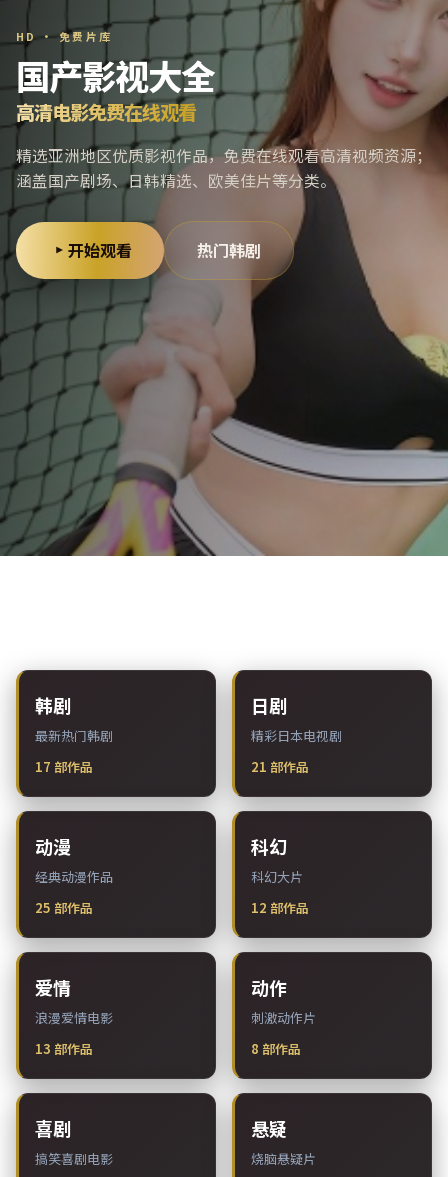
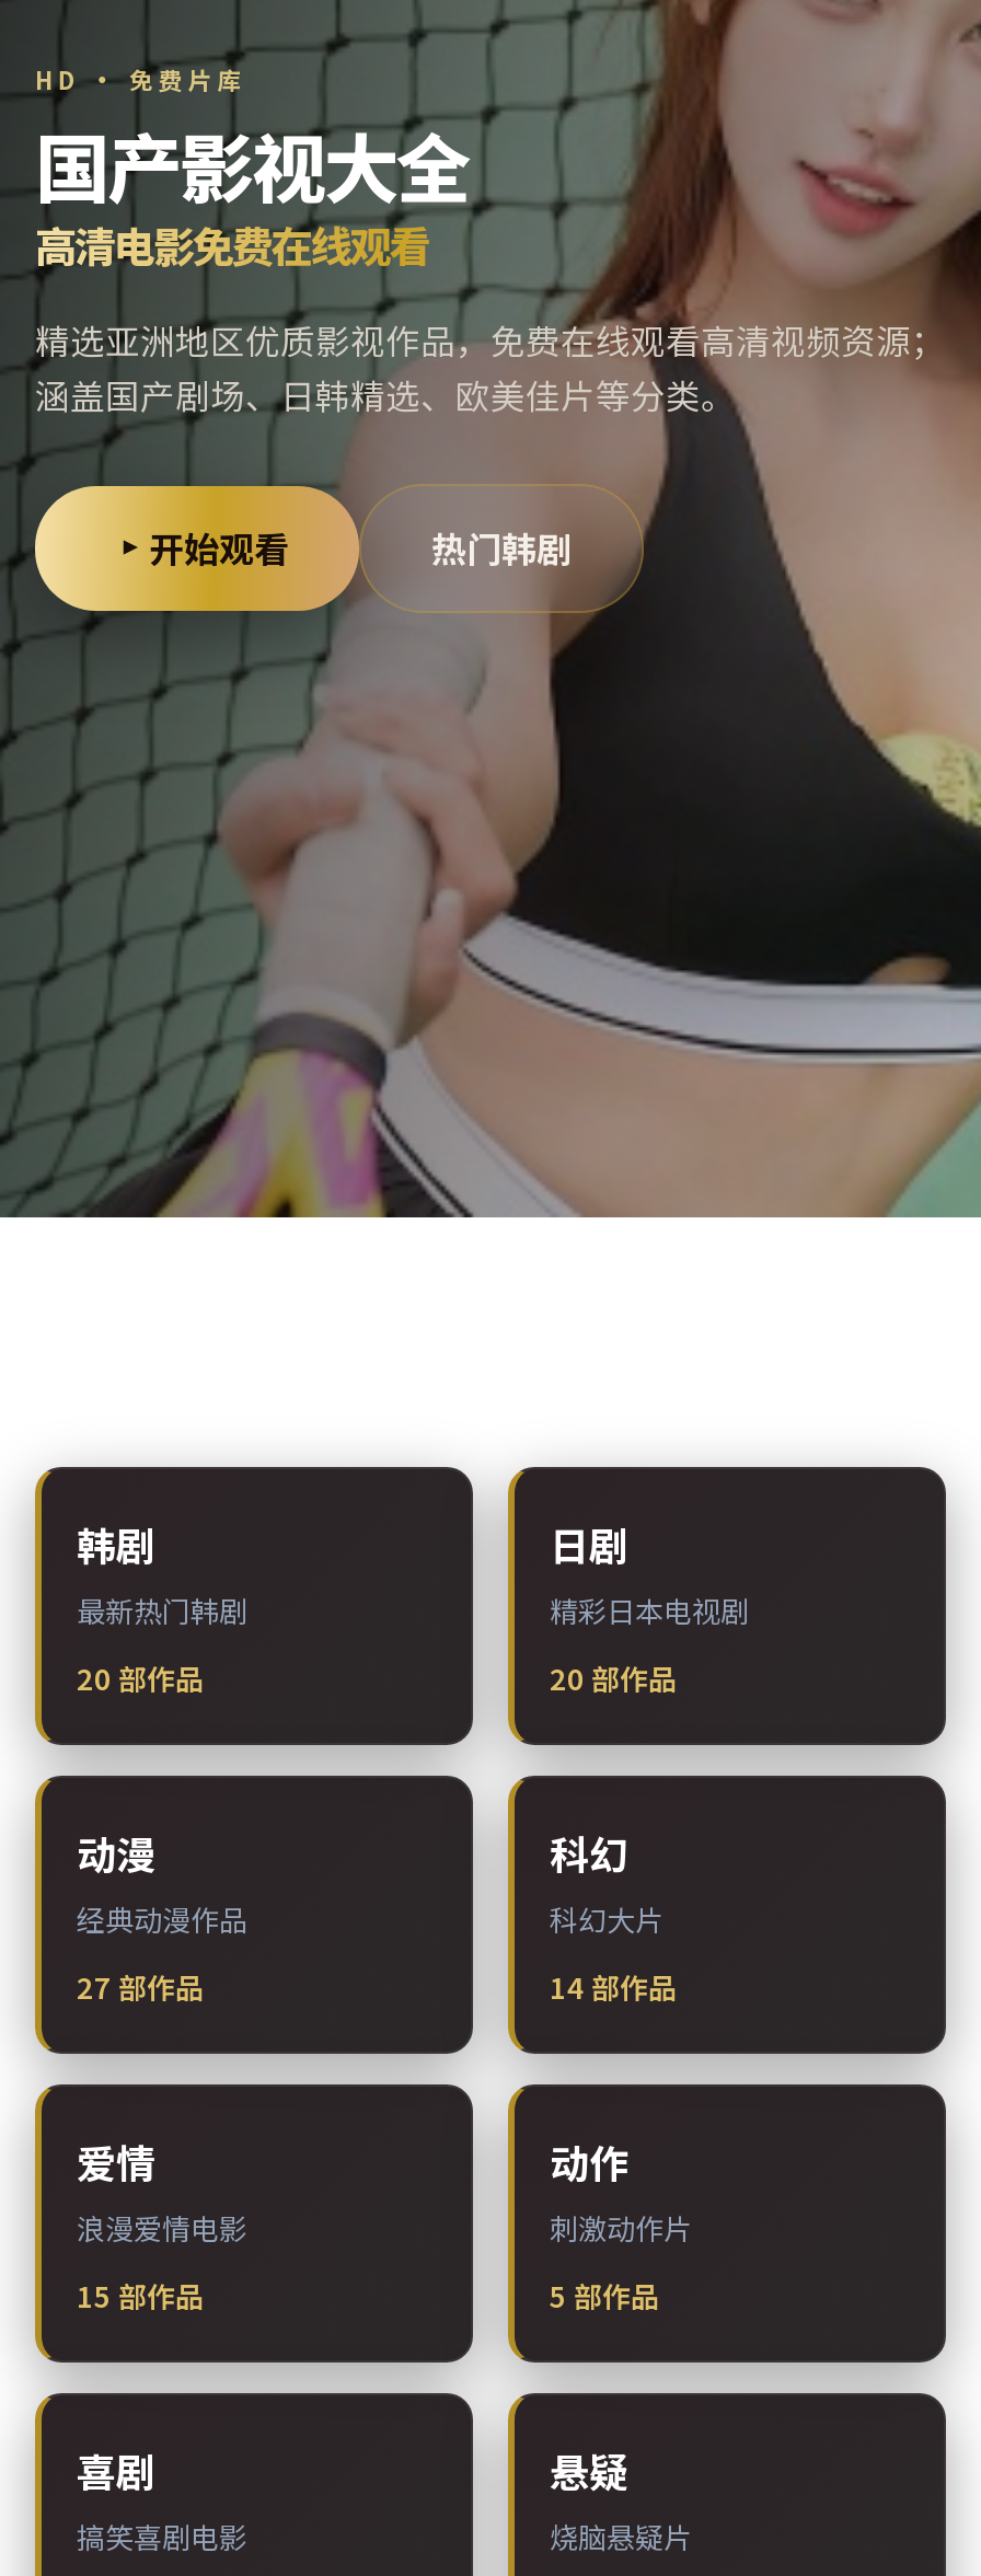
[35,757,93,776] 17部作品 -> [77,1657,204,1699] 20部作品
[251,757,309,776] 21部作品 -> [550,1657,677,1699] 20部作品
[35,898,93,917] 25部作品 -> [77,1966,204,2008] 27部作品
[251,898,309,917] 12部作品 -> [550,1966,677,2008] 14部作品
[35,1039,93,1058] 13部作品 -> [77,2275,204,2317] 15部作品
[251,1039,301,1058] 8部作品 -> [550,2275,659,2317] 5部作品

